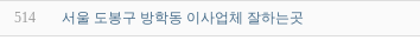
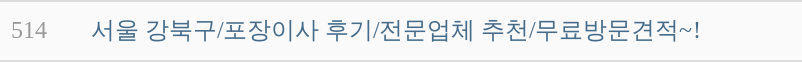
[62,9,304,26] 서울 도봉구 방학동 이사업체 잘하는곳 -> [91,16,701,44] 서울 강북구/포장이사 후기/전문업체 추천/무료방문견적~!

